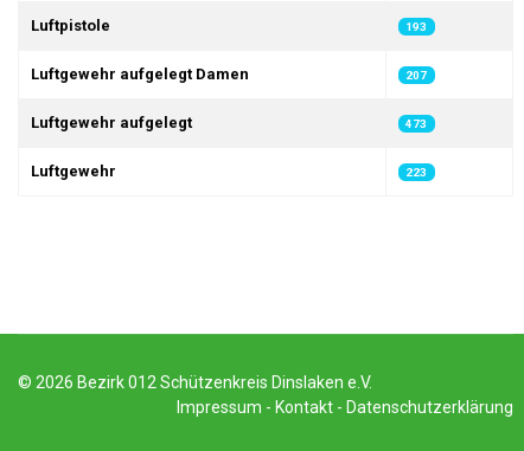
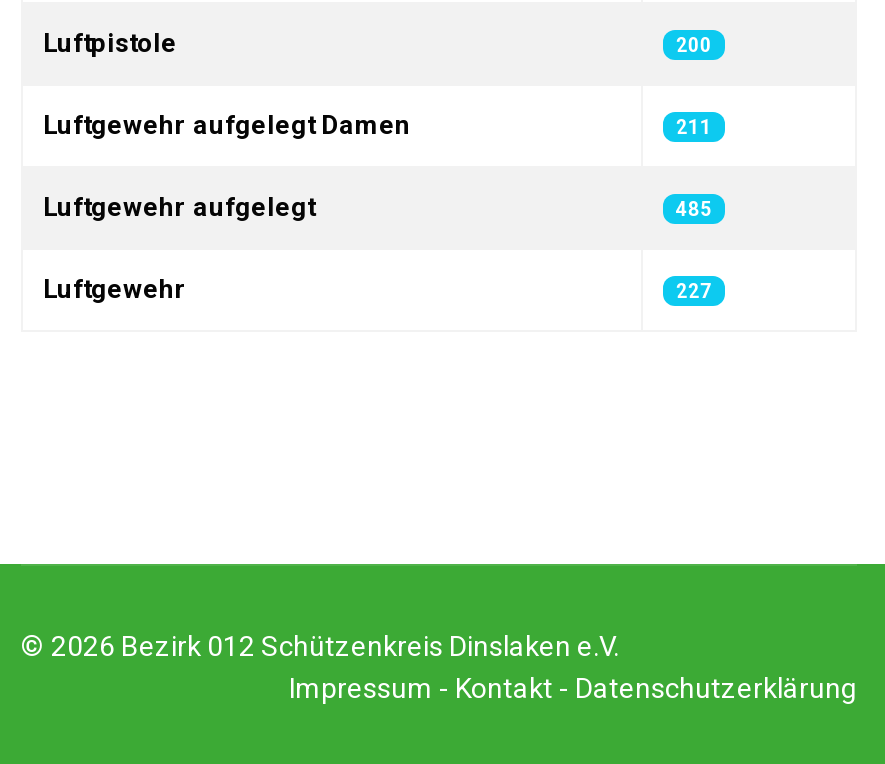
[406,20,427,33] 193 -> [676,34,712,56] 200
[406,69,427,82] 207 -> [676,116,712,138] 211
[406,117,427,130] 473 -> [676,198,712,220] 485
[406,166,427,179] 223 -> [676,280,712,302] 227

